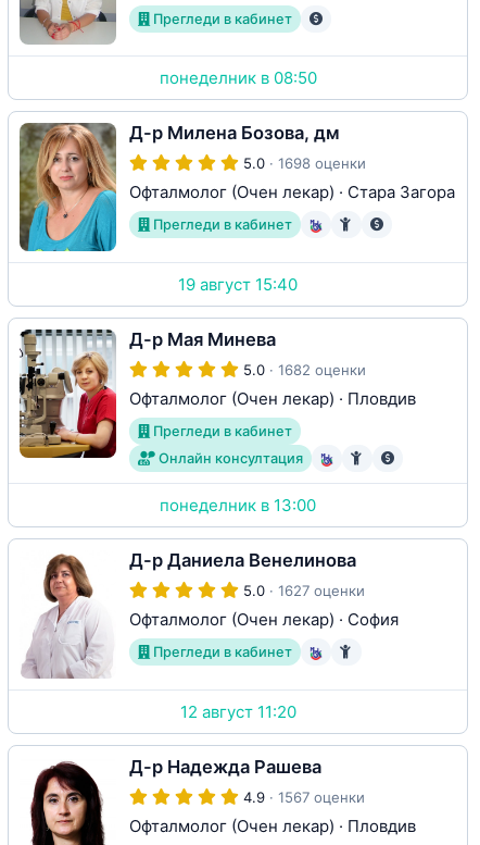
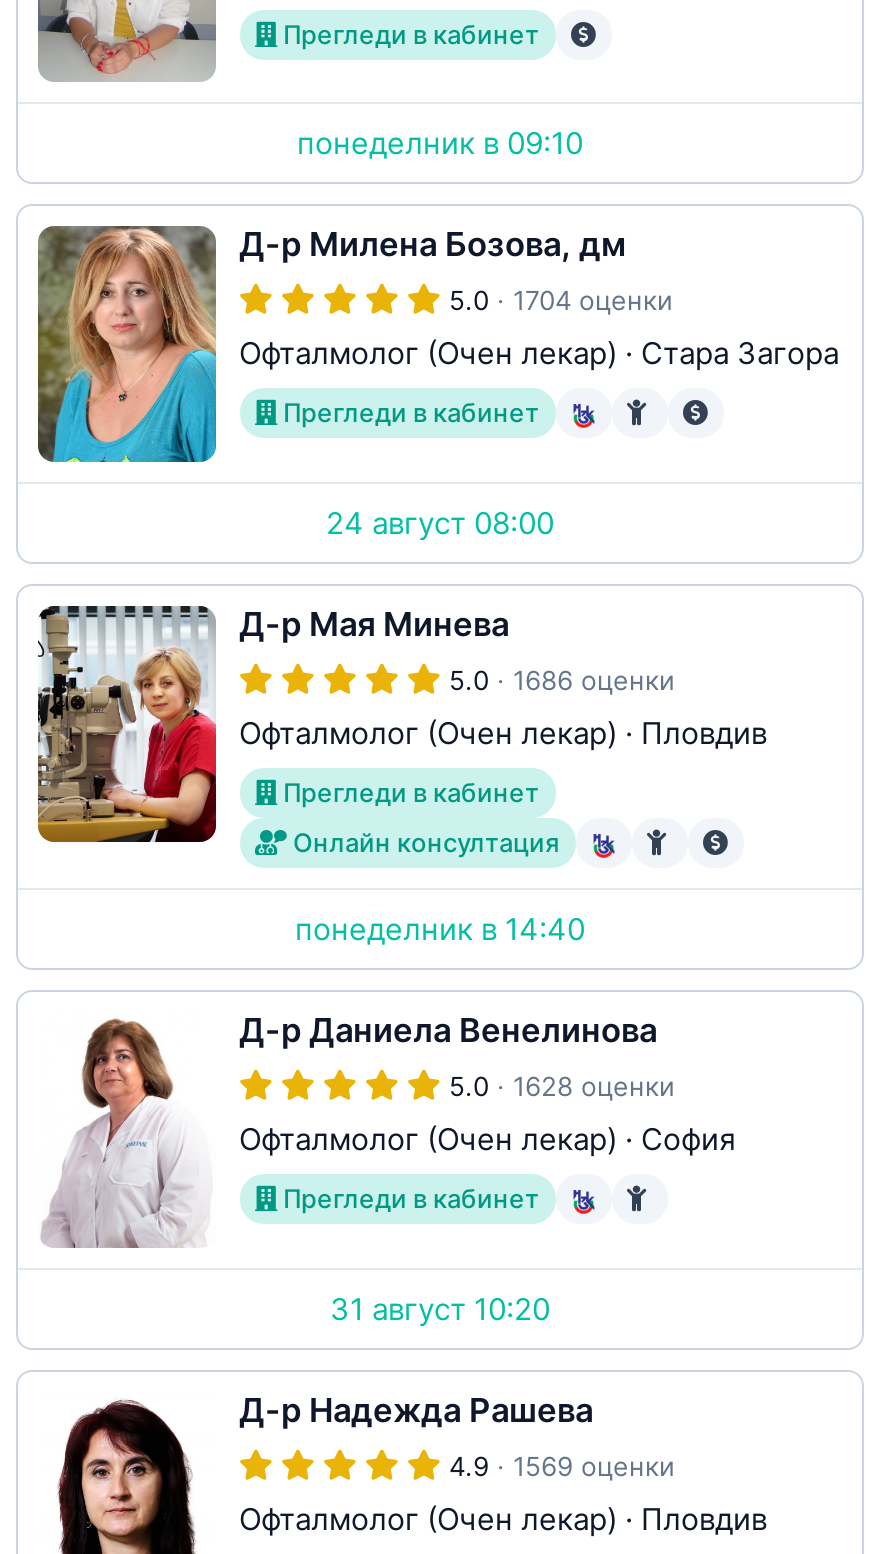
[159,68,317,89] понеделник в 08:50 -> [297,125,583,163] понеделник в 09:10
[243,154,365,172] 5.0 · 1698 оценки -> [449,284,673,316] 5.0 · 1704 оценки
[178,274,298,295] 19 август 15:40 -> [326,504,554,542] 24 август 08:00
[243,361,365,378] 5.0 · 1682 оценки -> [449,664,675,696] 5.0 · 1686 оценки
[160,495,316,516] понеделник в 13:00 -> [295,910,585,948] понеделник в 14:40
[243,582,364,599] 5.0 · 1627 оценки -> [449,1070,675,1102] 5.0 · 1628 оценки
[180,702,296,722] 12 август 11:20 -> [330,1290,550,1328] 31 август 10:20
[243,788,364,805] 4.9 · 1567 оценки -> [449,1449,675,1481] 4.9 · 1569 оценки

